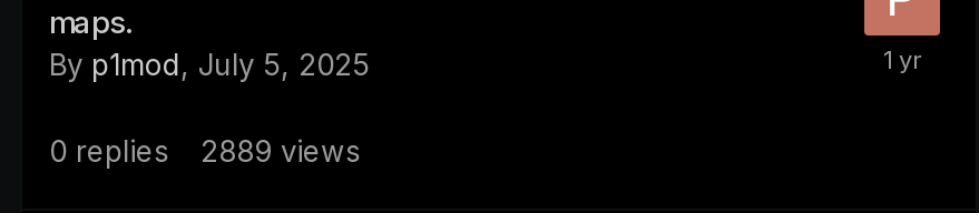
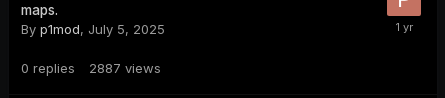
[49,134,361,170] 0 replies 2889 views -> [21,60,161,76] 0 replies 2887 views

